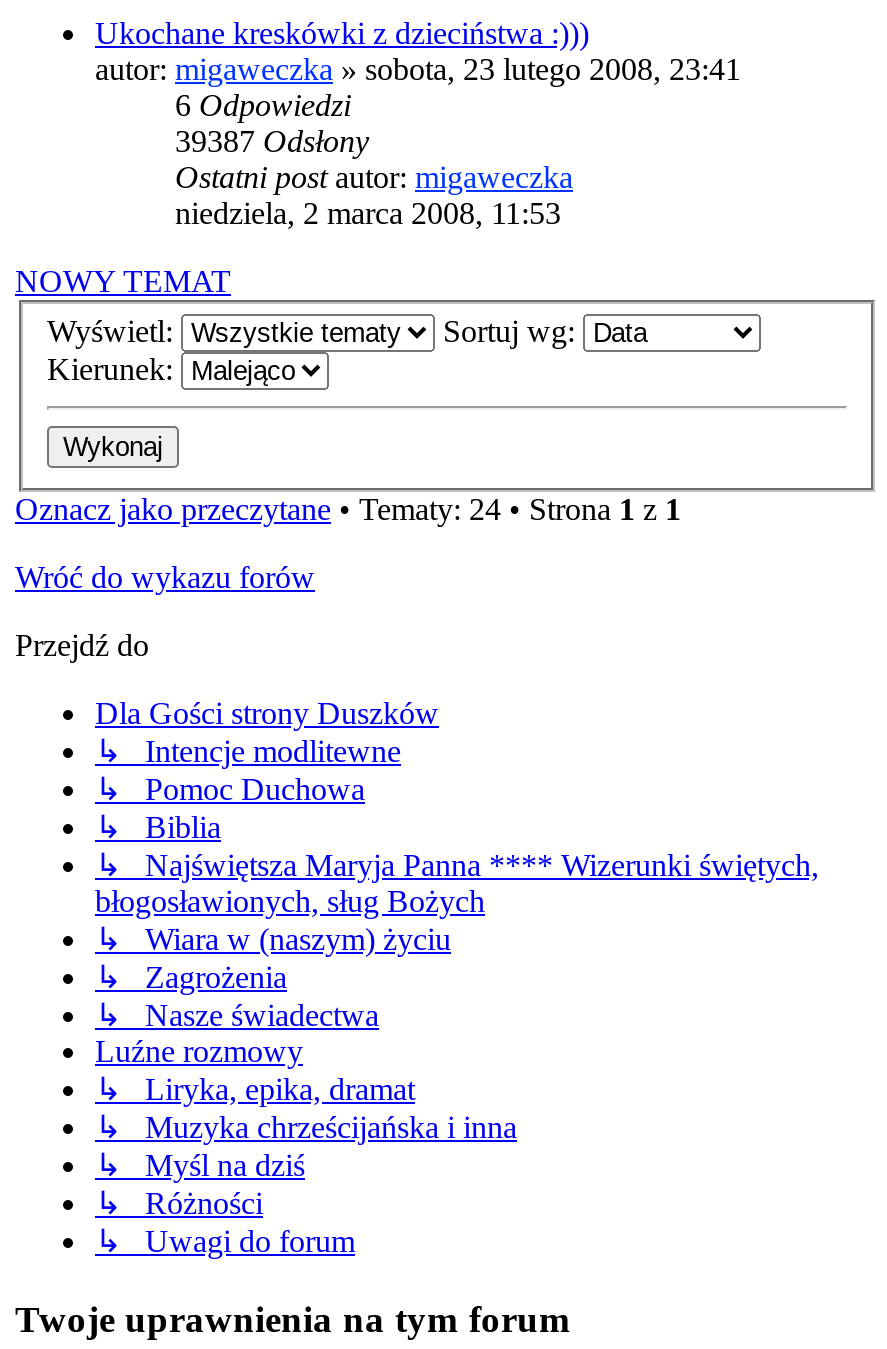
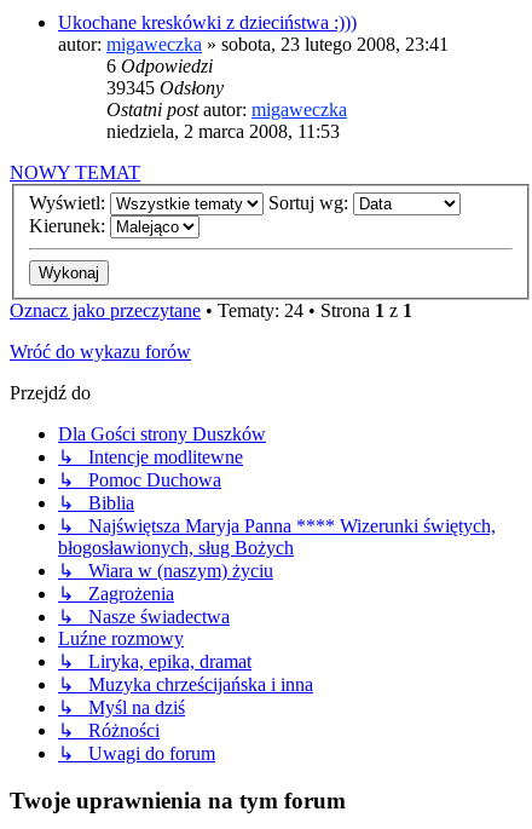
[175,123,369,157] 39387 Odsłony -> [106,77,224,98] 39345 Odsłony

